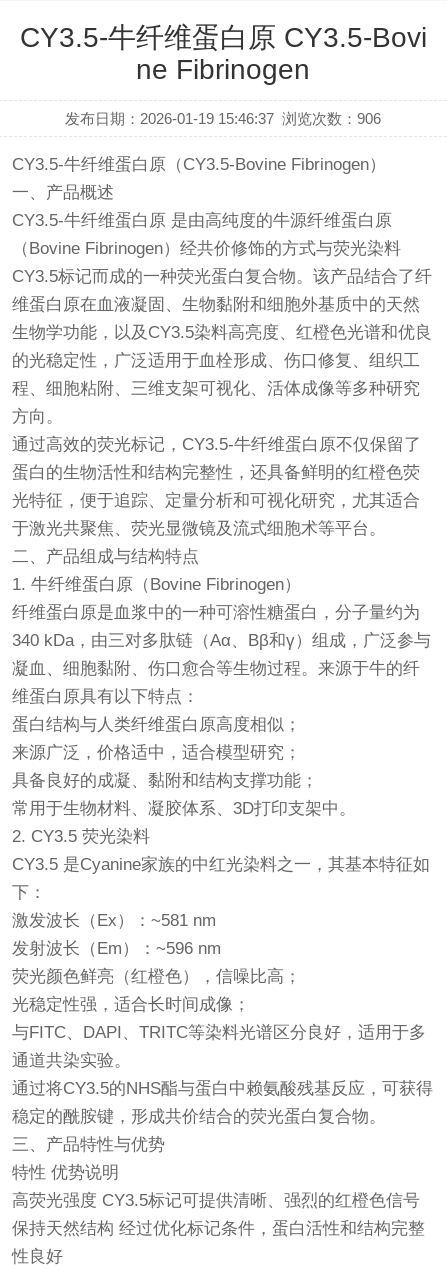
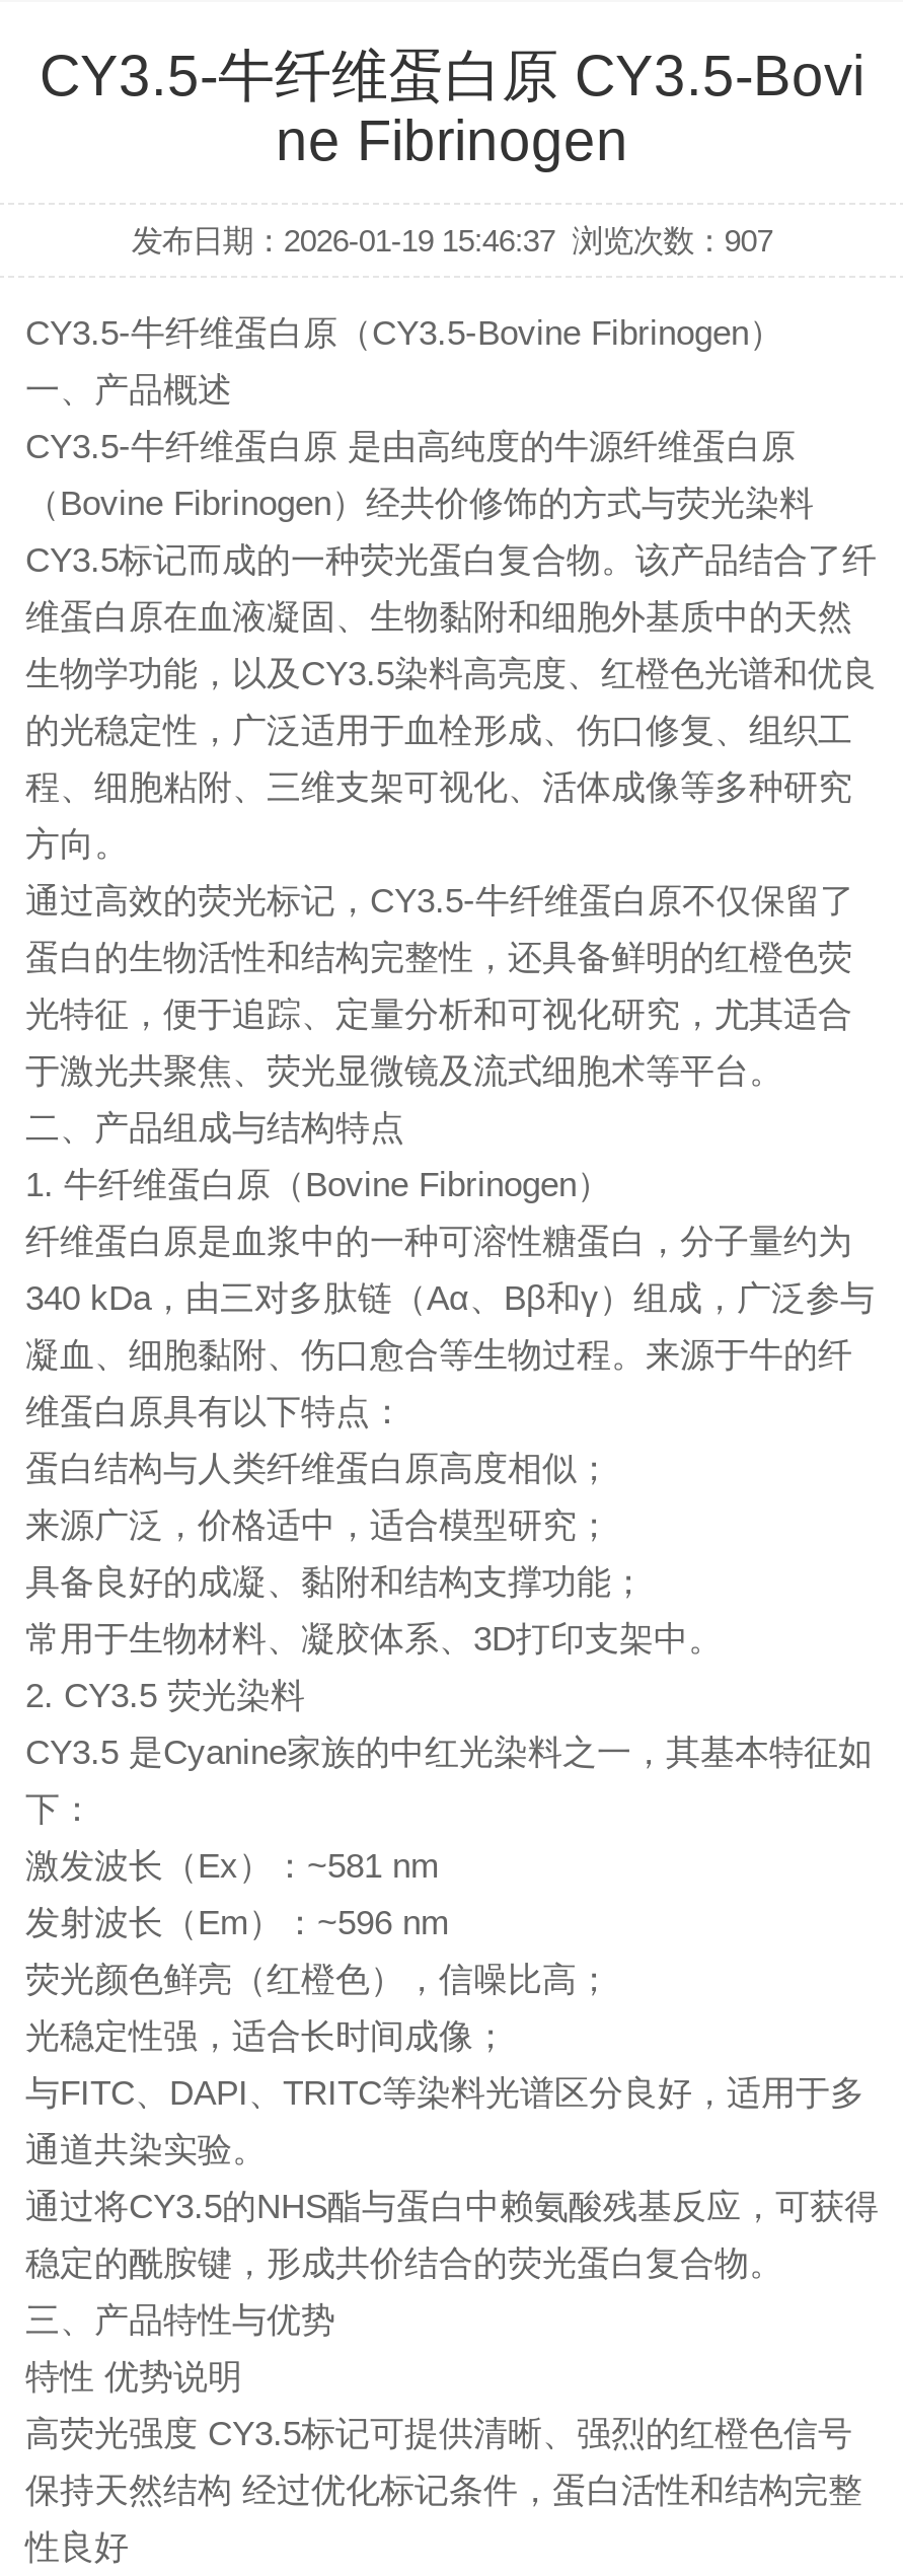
[65,110,381,127] 发布日期：2026-01-19 15:46:37 浏览次数：906 -> [131,223,773,257] 发布日期：2026-01-19 15:46:37 浏览次数：907

